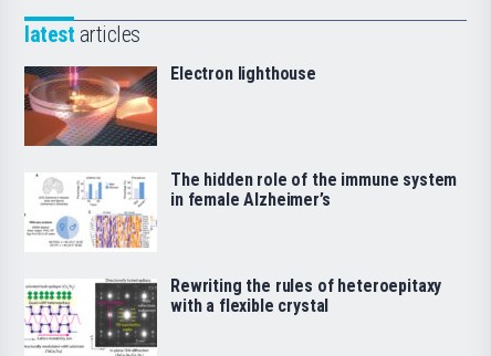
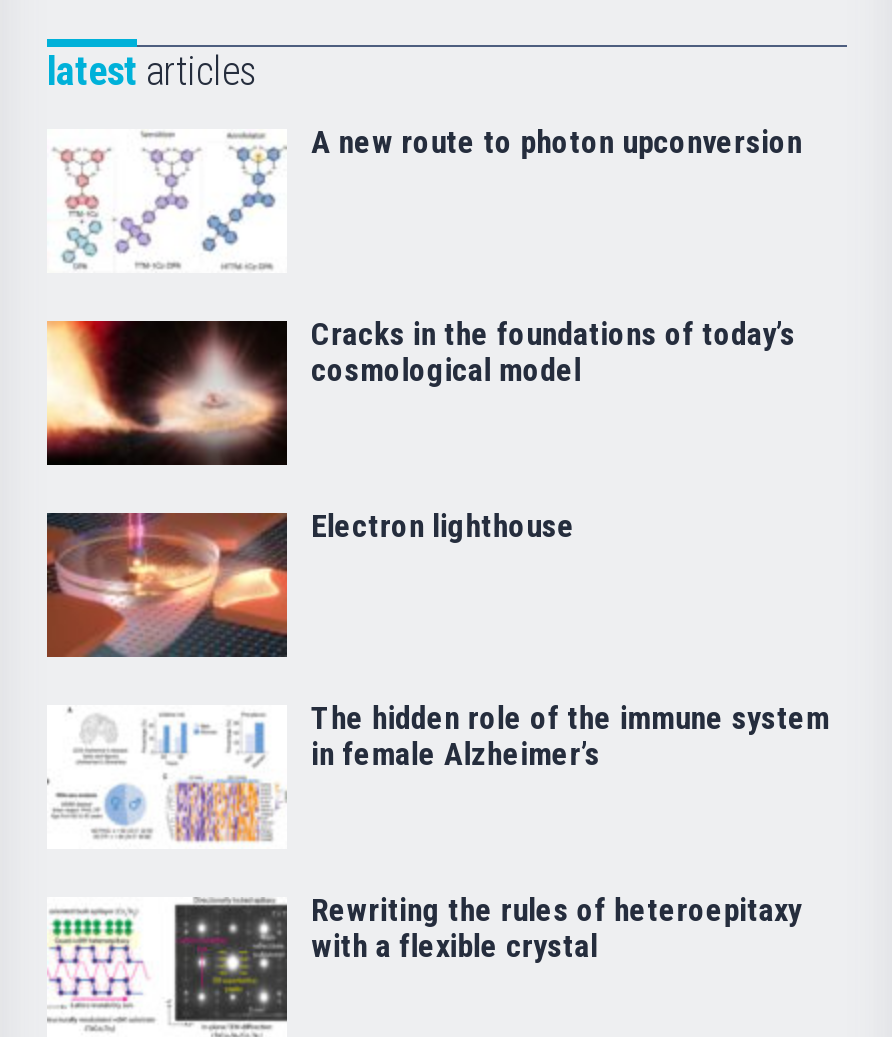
none -> [45,314,795,467] [image] | Cracks in the foundations of today’s | cosmological model
none -> [59,122,802,269] [image] | A new route to photon upconversion

